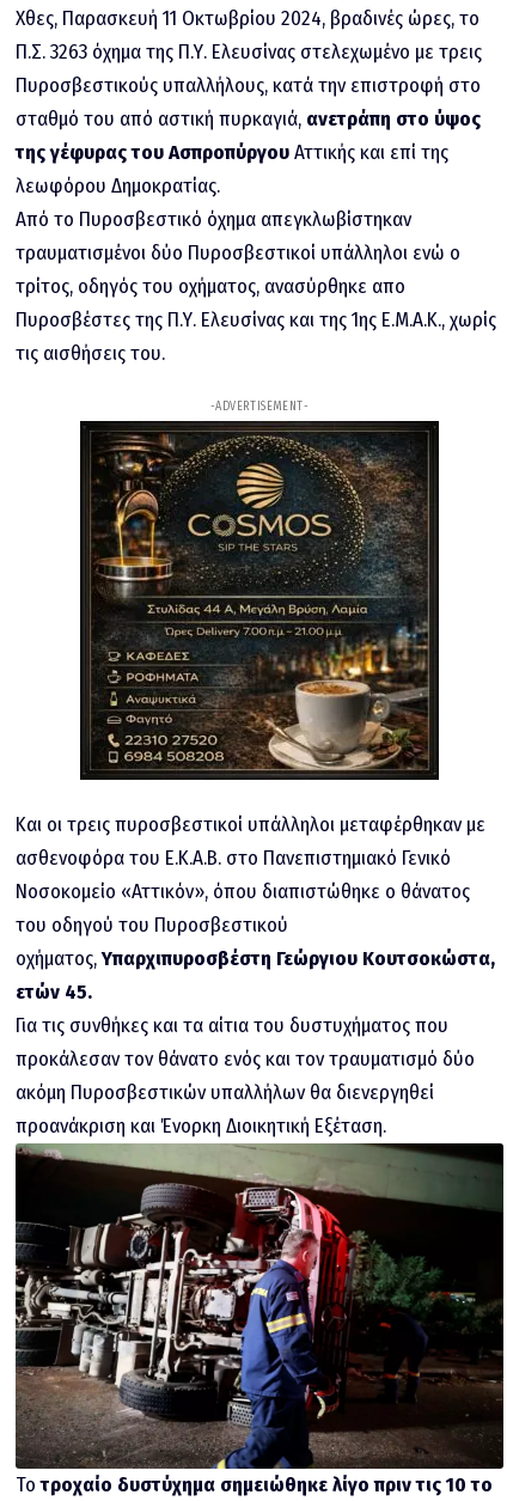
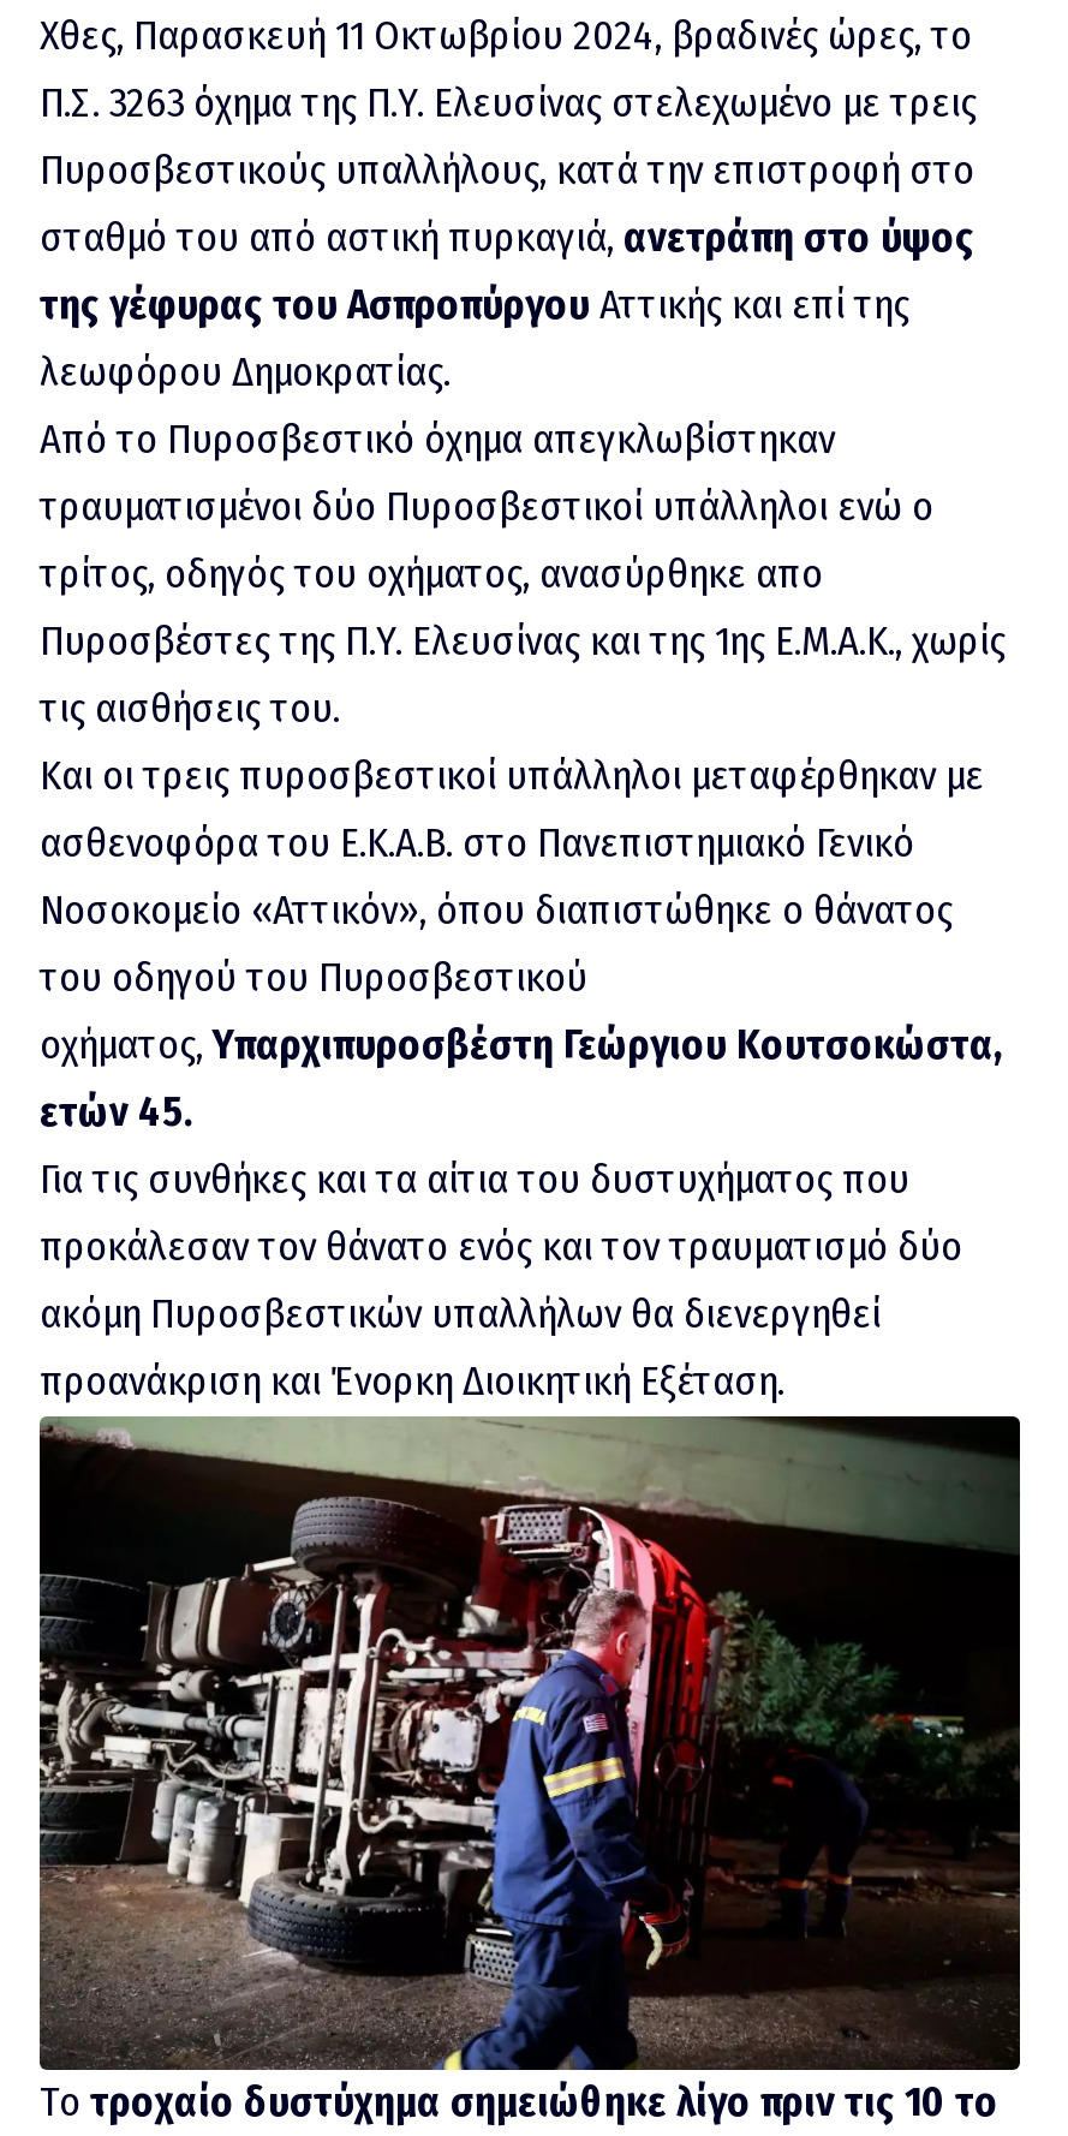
[210,399,309,413] -ADVERTISEMENT- -> none
[79,420,440,781] [image] -> none

